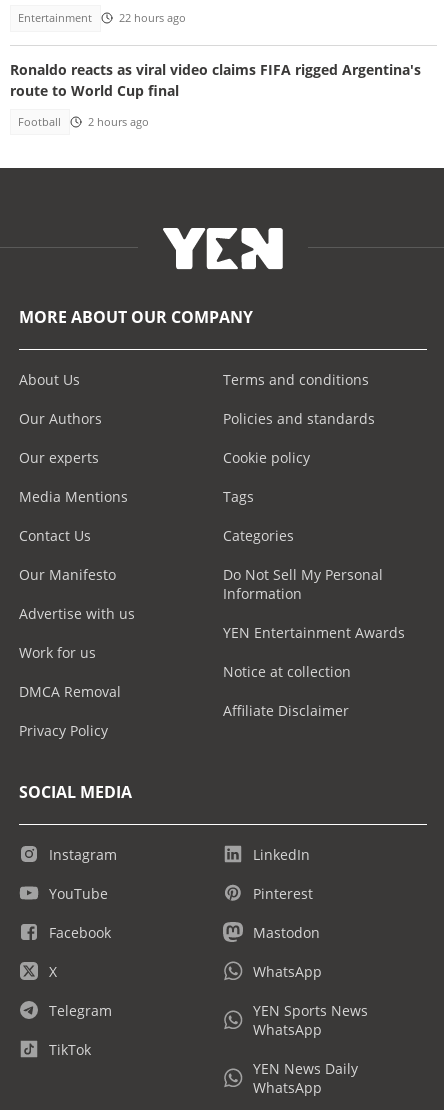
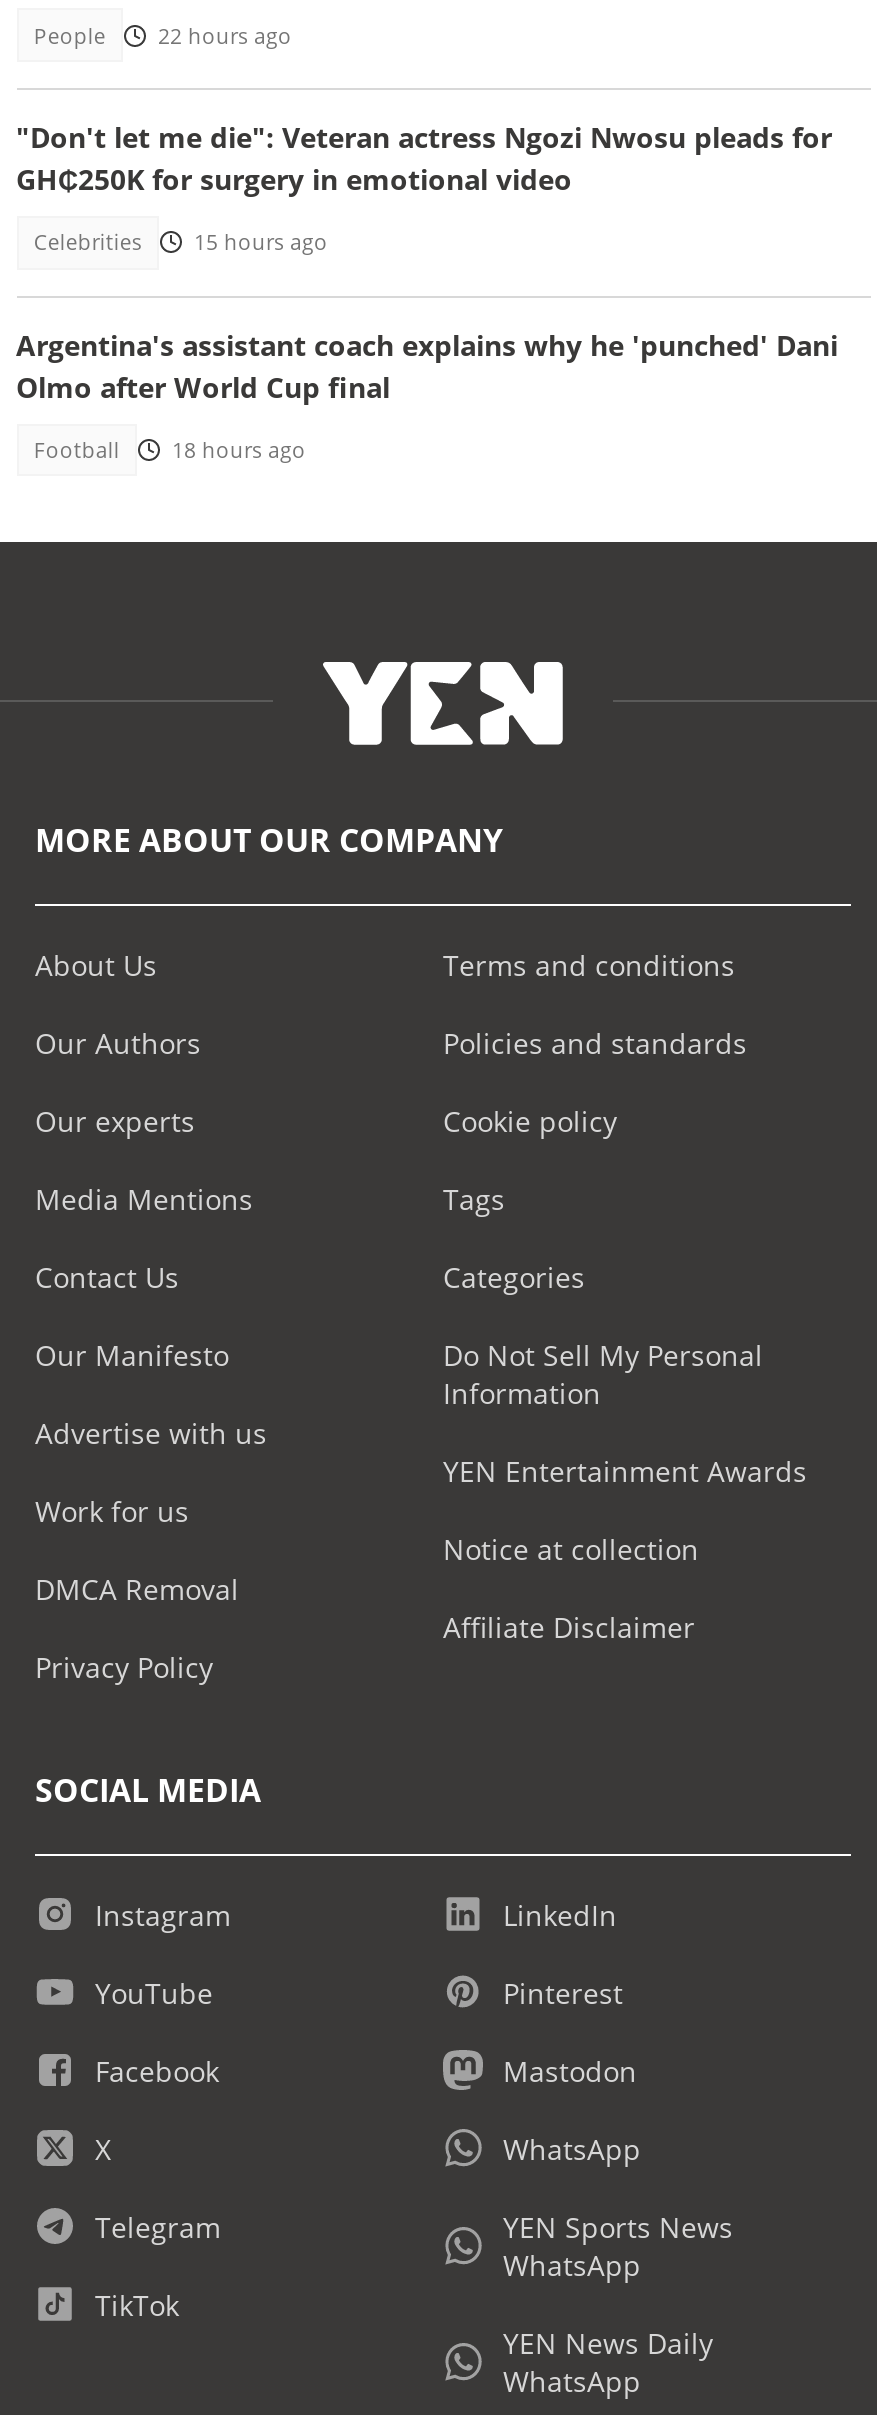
[18,11,92,25] Entertainment -> [34,22,106,50] People
[9,60,420,100] Ronaldo reacts as viral video claims FIFA rigged Argentina's | route to World Cup final -> [16,119,838,406] "Don't let me die": Veteran actress Ngozi Nwosu pleads for | GH₵250K for surgery in emotional video | Celebrities | 15 hours ago | Argentina's assistant coach explains why he 'punched' Dani | Olmo after World Cup final
[18,115,148,129] Football 2 hours ago -> [34,436,306,464] Football 18 hours ago

